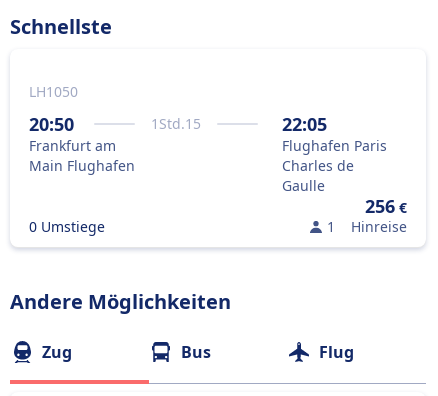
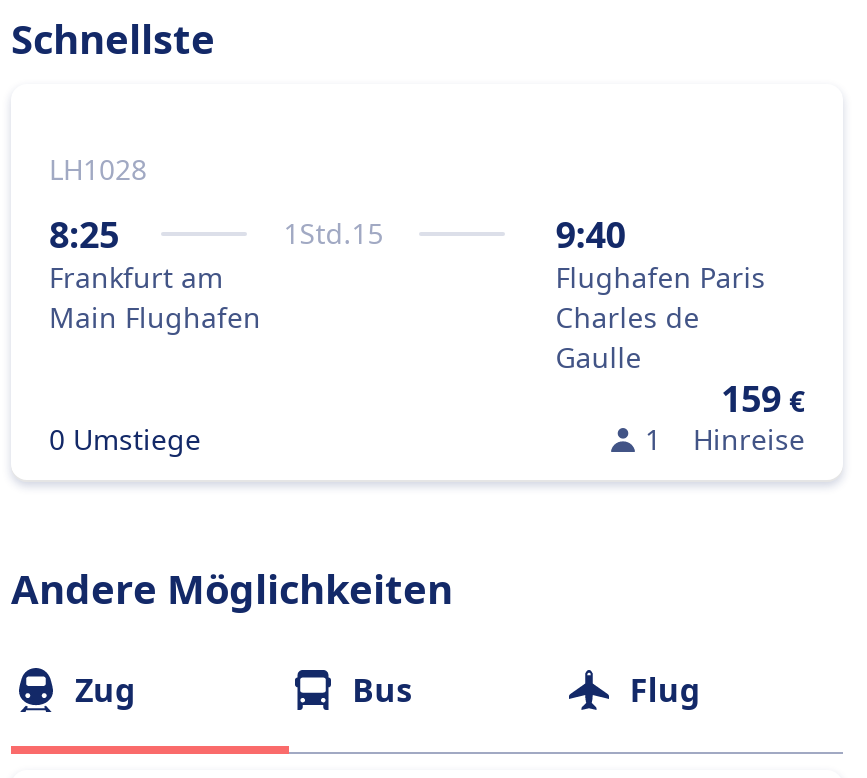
[29,82,78,101] LH1050 -> [49,150,147,188] LH1028
[29,112,74,136] 20:50 -> [49,210,119,258] 8:25
[282,112,327,136] 22:05 -> [556,210,626,258] 9:40
[365,194,407,218] 256 € -> [721,374,805,422] 159 €

